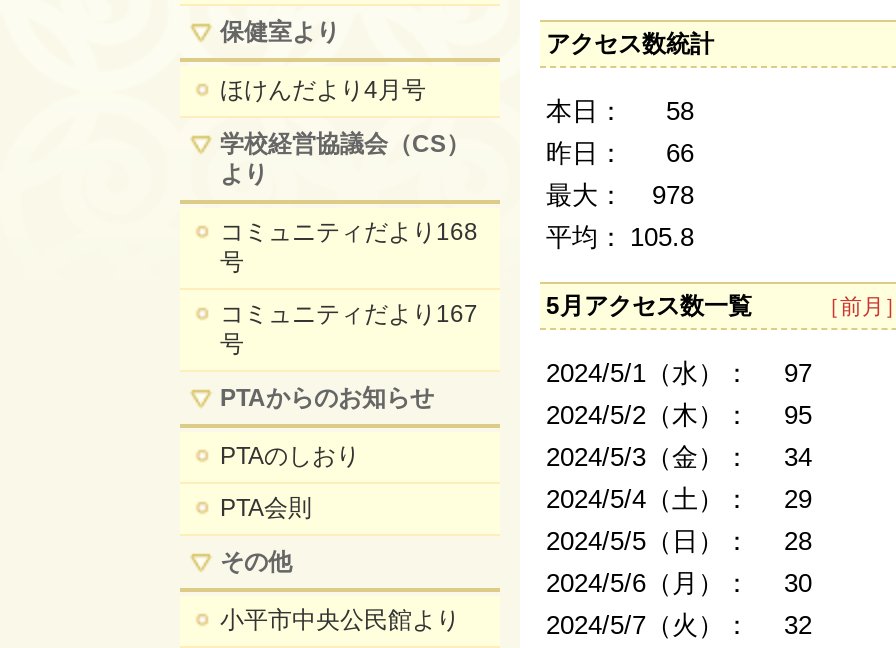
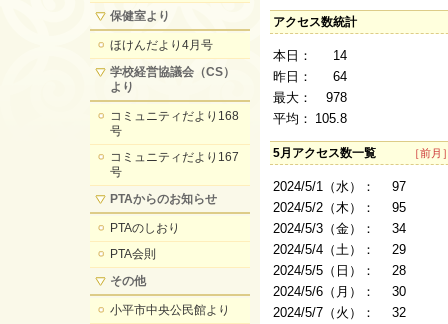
[546,96,694,126] 本日： 58 -> [273,48,347,63] 本日： 14
[546,138,694,168] 昨日： 66 -> [273,69,347,84] 昨日： 64

